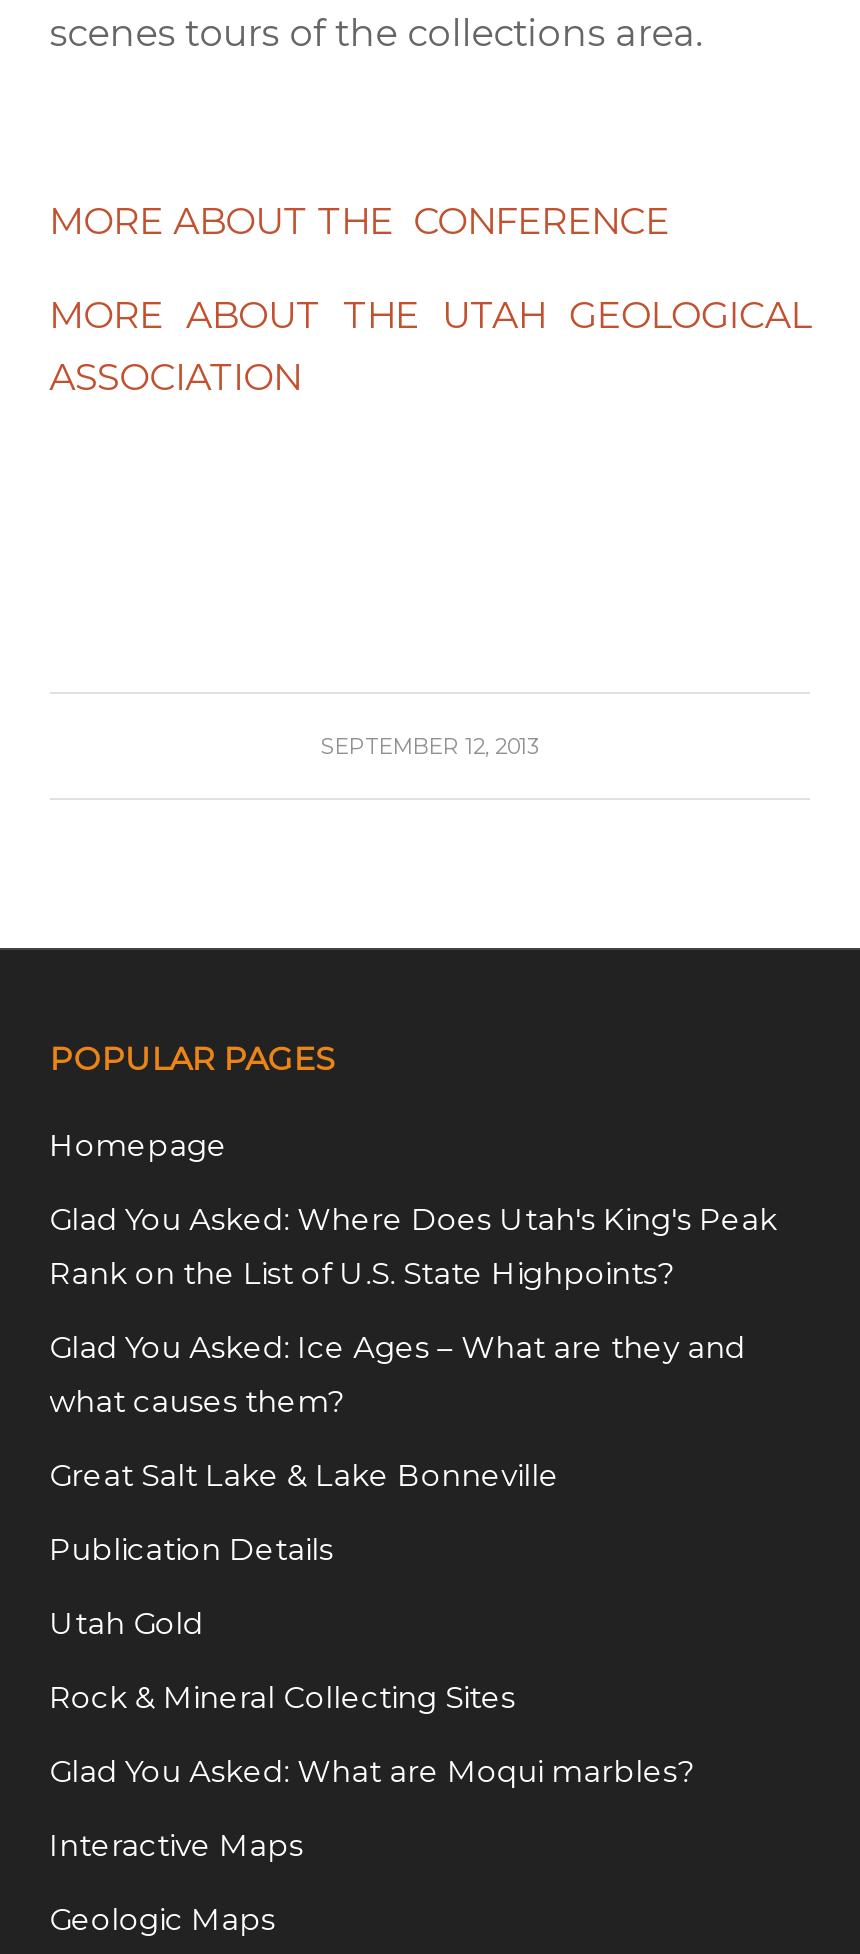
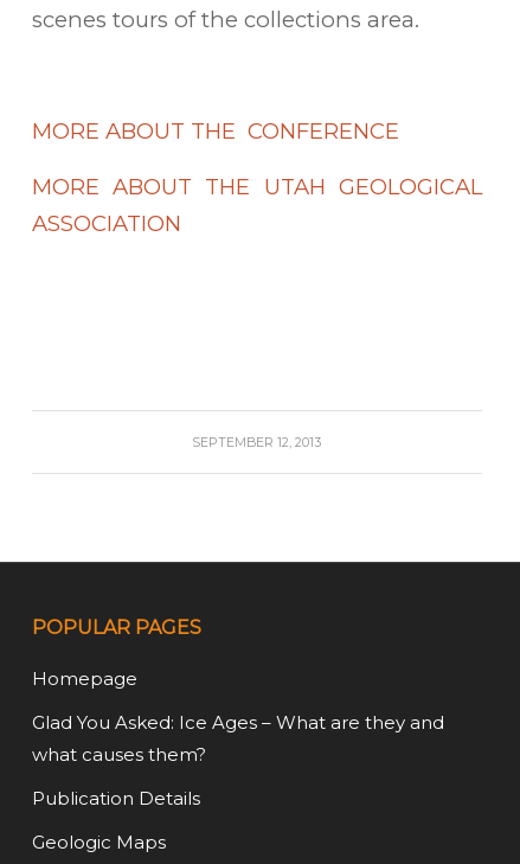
[49,1200,777,1292] Glad You Asked: Where Does Utah's King's Peak | Rank on the List of U.S. State Highpoints? -> none
[49,1456,559,1494] Great Salt Lake & Lake Bonneville -> none
[49,1604,693,1864] Utah Gold | Rock & Mineral Collecting Sites | Glad You Asked: What are Moqui marbles? | Interactive Maps -> none

